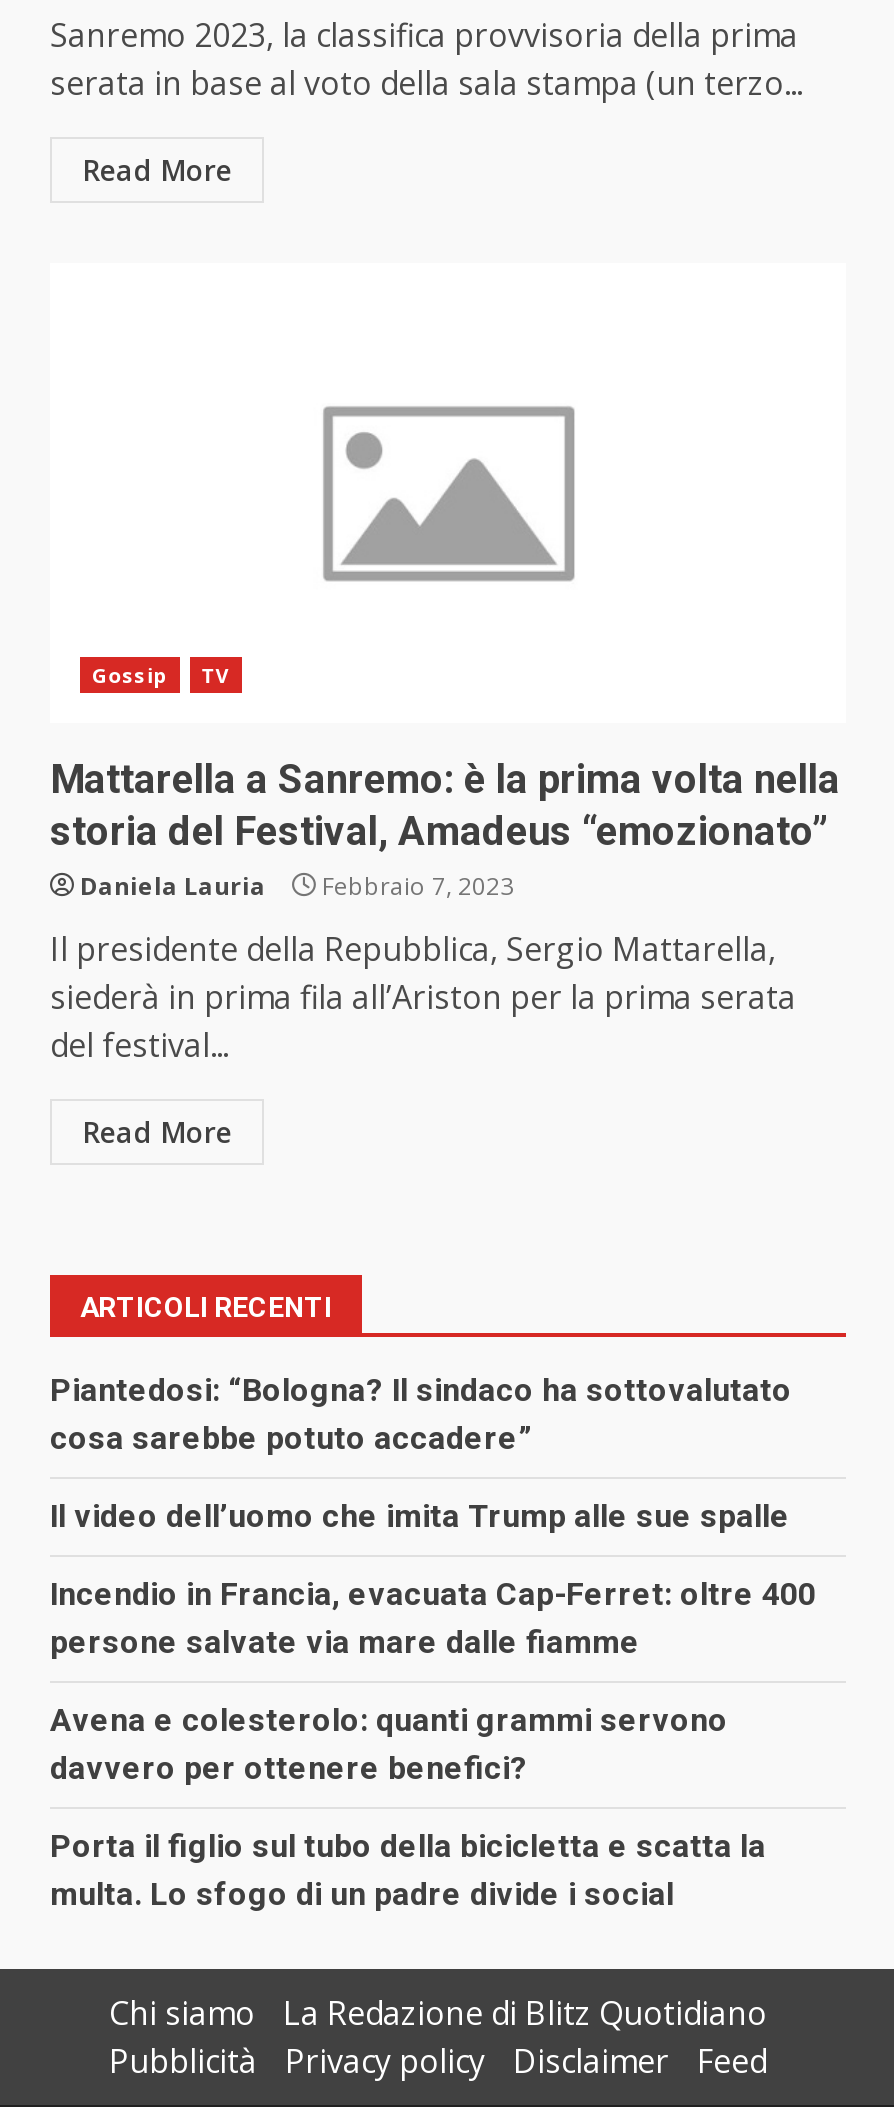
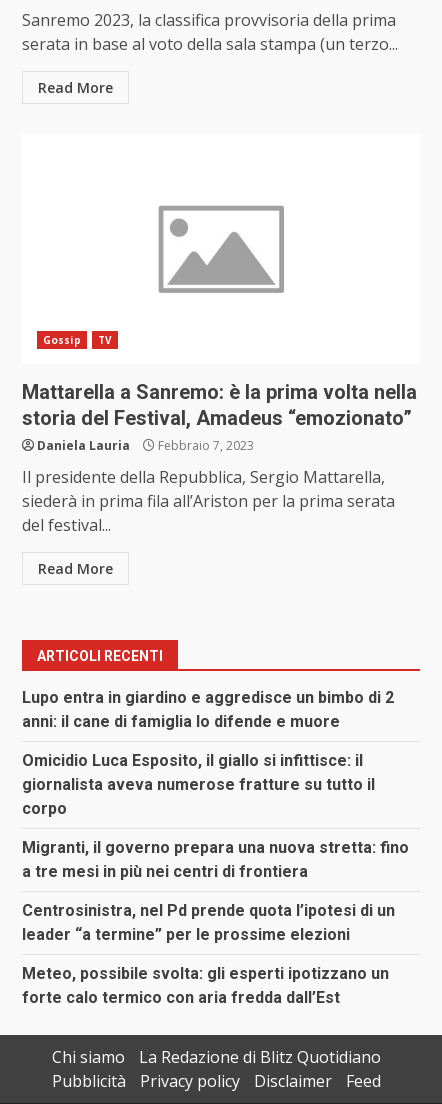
[50,1371,792,1457] Piantedosi: “Bologna? Il sindaco ha sottovalutato | cosa sarebbe potuto accadere” -> [22,688,394,731] Lupo entra in giardino e aggredisce un bimbo di 2 | anni: il cane di famiglia lo difende e muore
[50,1497,790,1535] Il video dell’uomo che imita Trump alle sue spalle -> [22,751,375,818] Omicidio Luca Esposito, il giallo si infittisce: il | giornalista aveva numerose fratture su tutto il | corpo
[50,1575,816,1661] Incendio in Francia, evacuata Cap-Ferret: oltre 400 | persone salvate via mare dalle fiamme -> [22,838,409,881] Migranti, il governo prepara una nuova stretta: fino | a tre mesi in più nei centri di frontiera
[50,1701,728,1787] Avena e colesterolo: quanti grammi servono | davvero per ottenere benefici? -> [22,901,395,944] Centrosinistra, nel Pd prende quota l’ipotesi di un | leader “a termine” per le prossime elezioni
[50,1827,766,1913] Porta il figlio sul tubo della bicicletta e scatta la | multa. Lo sfogo di un padre divide i social -> [22,964,389,1007] Meteo, possibile svolta: gli esperti ipotizzano un | forte calo termico con aria fredda dall’Est

